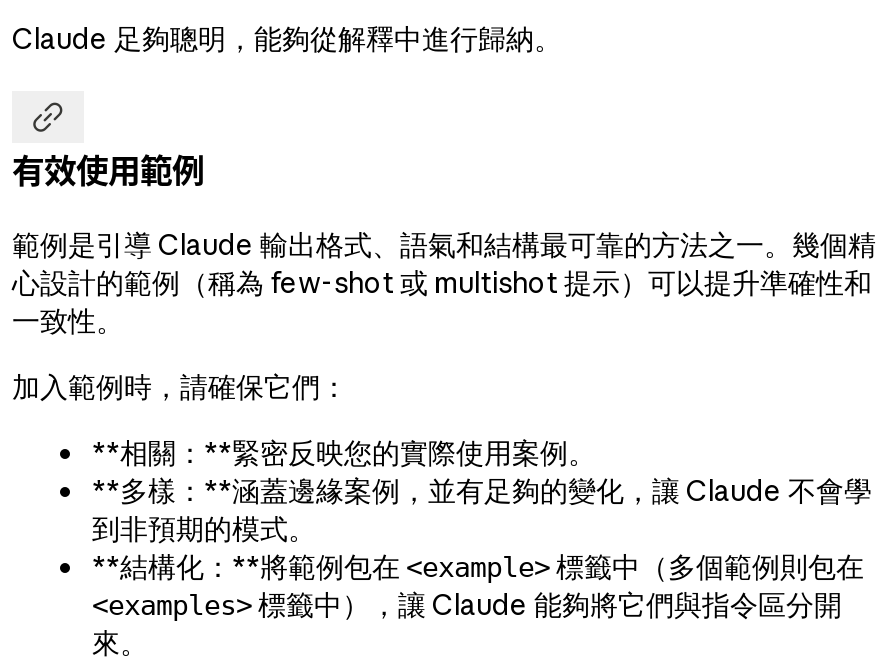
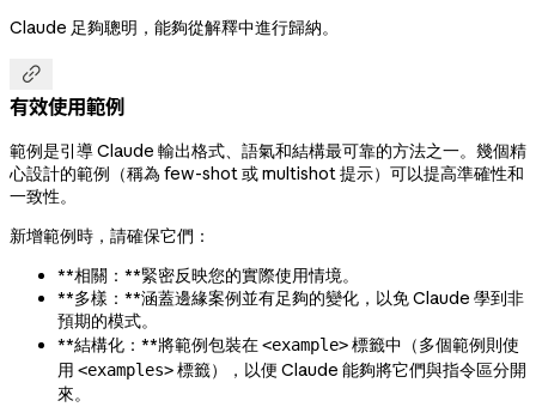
[12,264,872,300] 心設計的範例（稱為 few-shot 或 multishot 提示）可以提升準確性和 -> [10,162,524,184] 心設計的範例（稱為 few-shot 或 multishot 提示）可以提高準確性和
[12,368,348,404] 加入範例時，請確保它們： -> [10,225,211,246] 新增範例時，請確保它們：
[92,434,872,622] **相關：**緊密反映您的實際使用案例。 | **多樣：**涵蓋邊緣案例，並有足夠的變化，讓 Claude 不會學 | 到非預期的模式。 | **結構化：**將範例包在<example>標籤中（多個範例則包在 | <examples>標籤中），讓 Claude 能夠將它們與指令區分開 -> [57,264,526,380] **相關：**緊密反映您的實際使用情境。 | **多樣：**涵蓋邊緣案例並有足夠的變化，以免 Claude 學到非 | 預期的模式。 | **結構化：**將範例包裝在<example>標籤中（多個範例則使 | 用<examples>標籤），以便 Claude 能夠將它們與指令區分開

